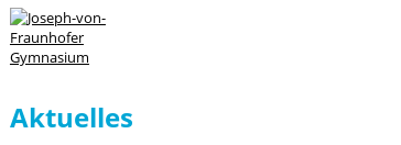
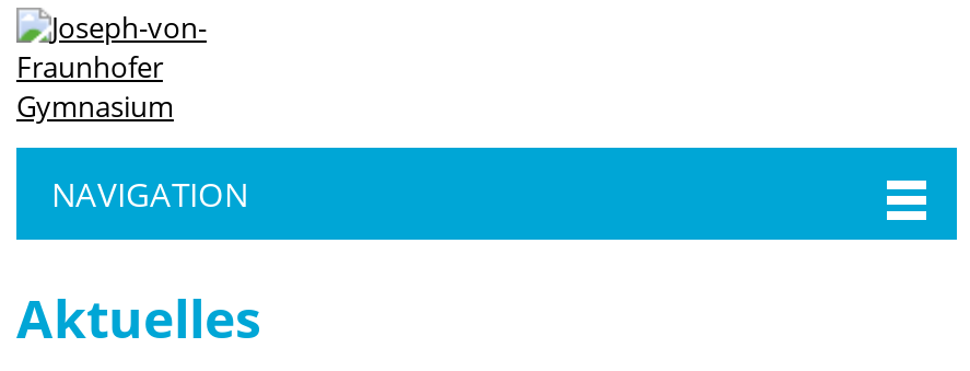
none -> [51,172,248,216] NAVIGATION

